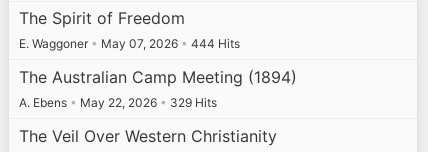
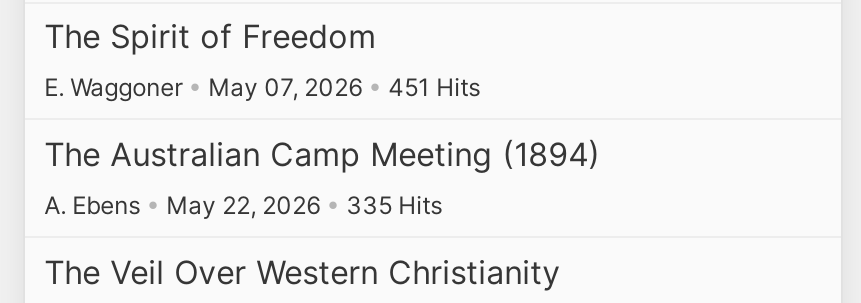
[19,36,240,51] E. Waggoner • May 07, 2026 • 444 Hits -> [44,73,480,103] E. Waggoner • May 07, 2026 • 451 Hits
[19,95,217,110] A. Ebens • May 22, 2026 • 329 Hits -> [44,190,442,220] A. Ebens • May 22, 2026 • 335 Hits

